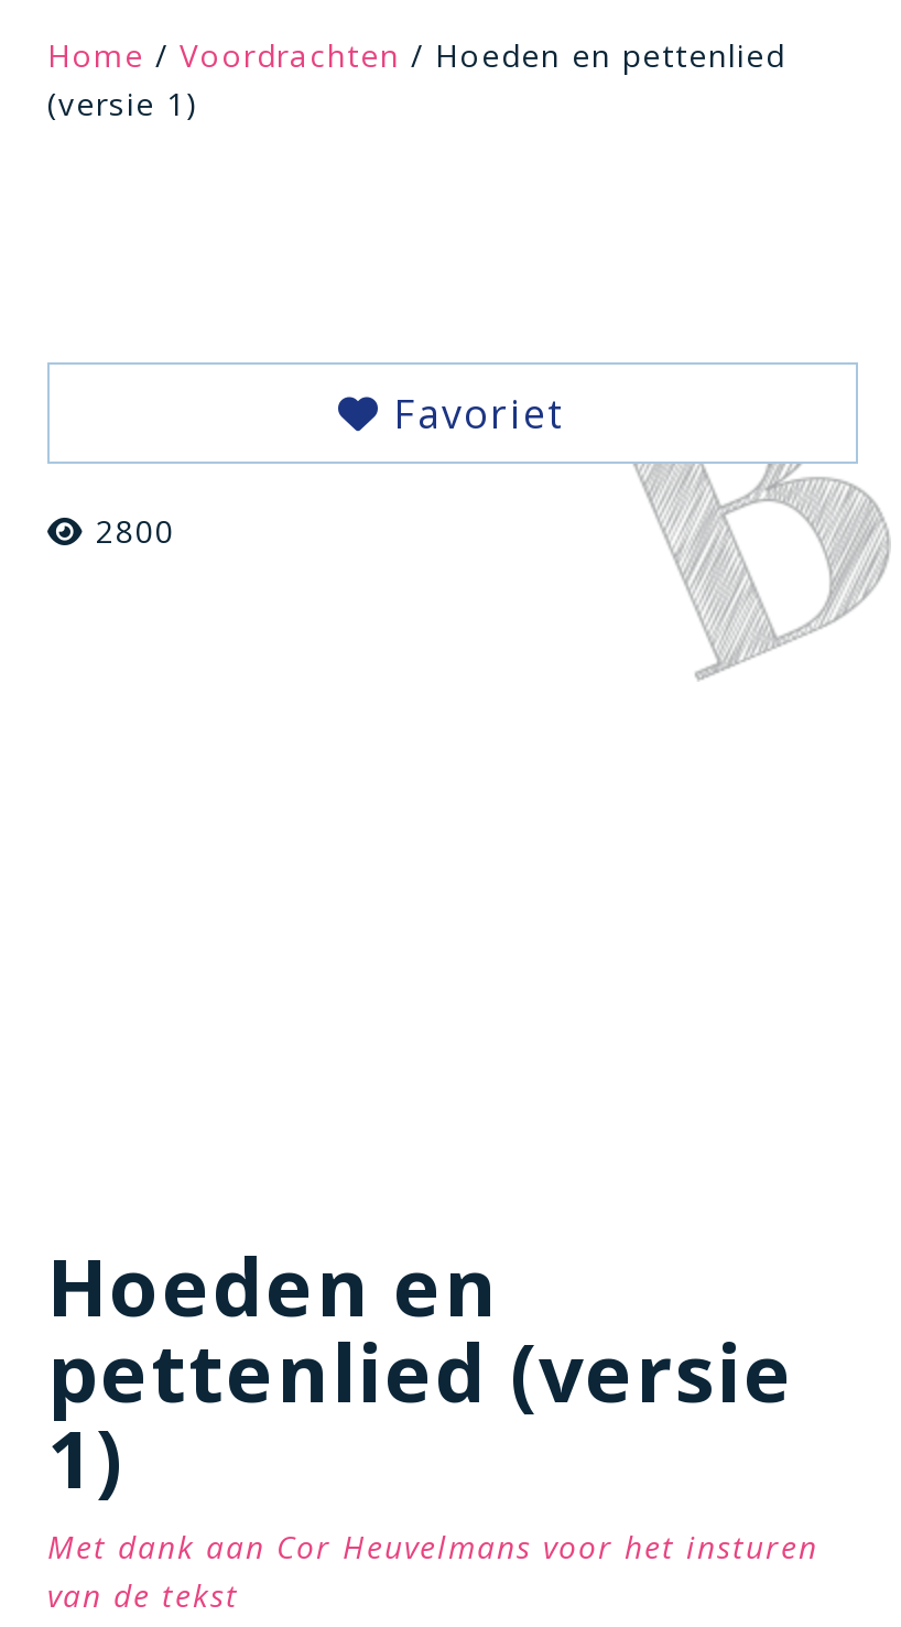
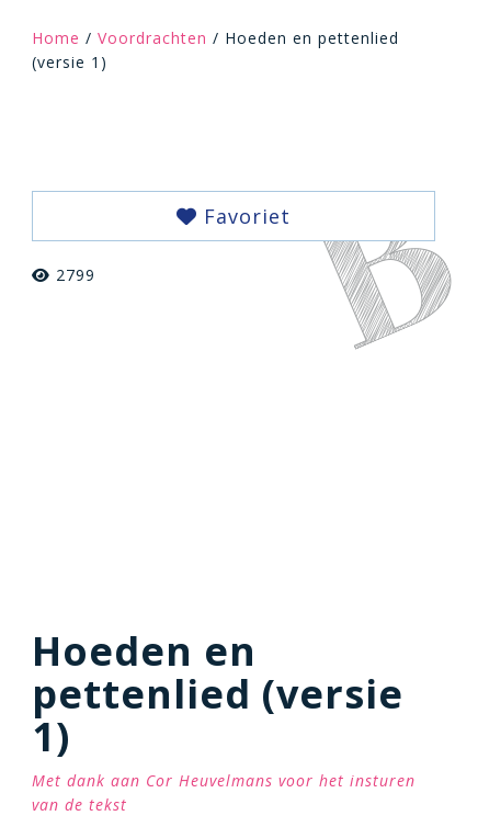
[85,510,175,552] 2800 -> [50,264,95,285] 2799

